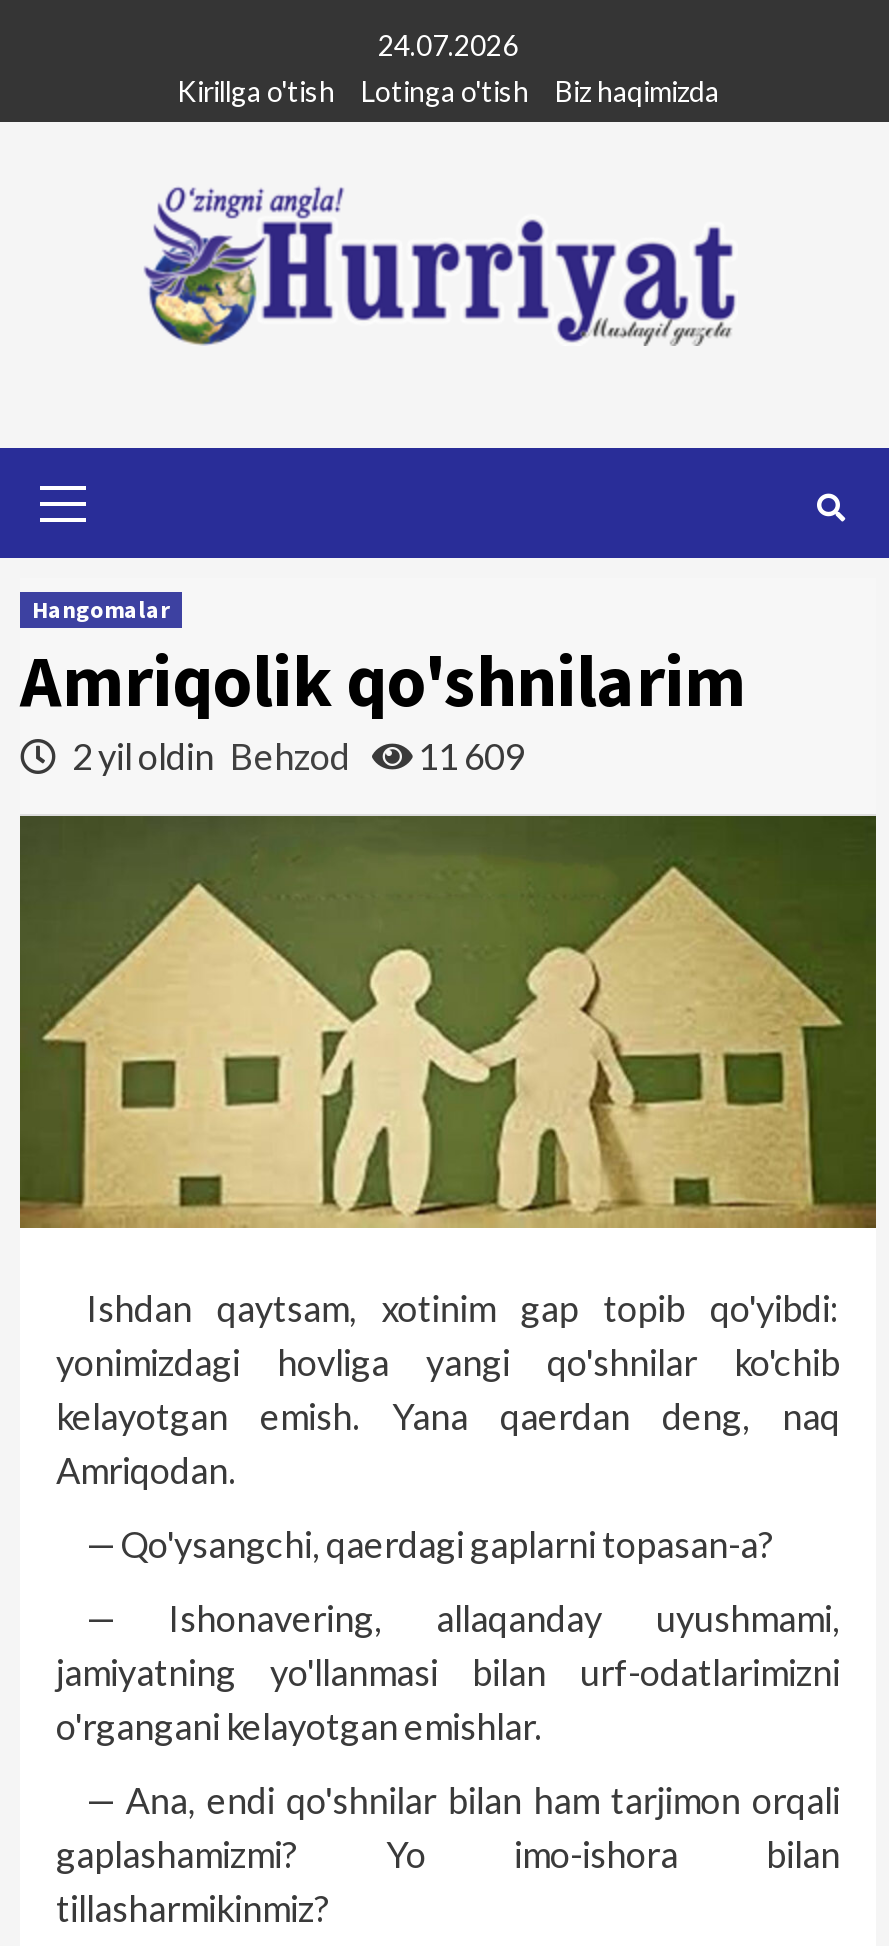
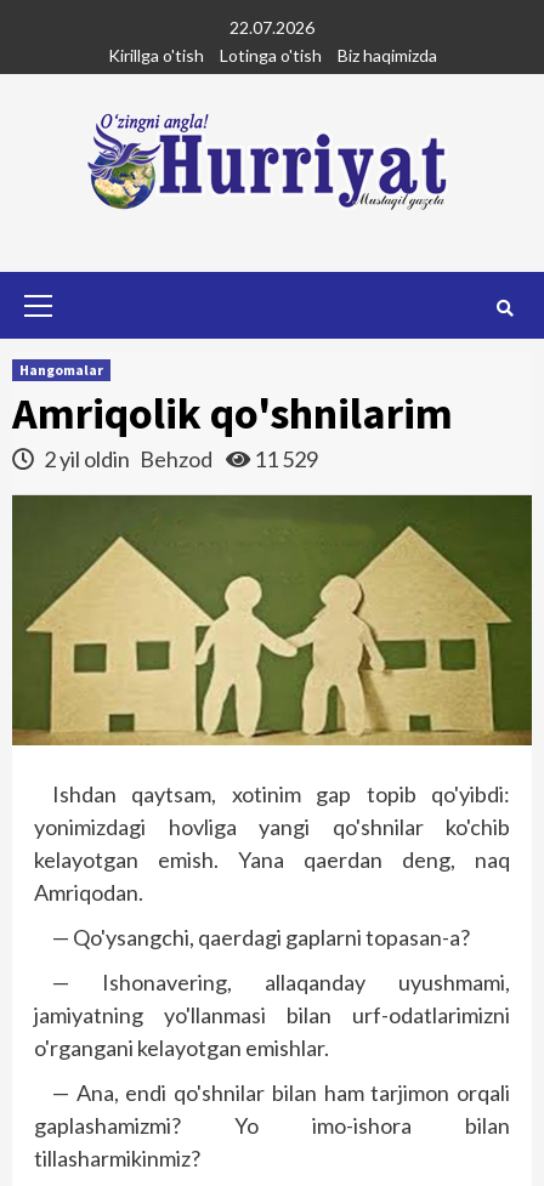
[378,28,518,62] 24.07.2026 -> [229,17,314,38] 22.07.2026
[66,734,524,778] 2 yil oldin Behzod 11 609 -> [40,446,318,472] 2 yil oldin Behzod 11 529

